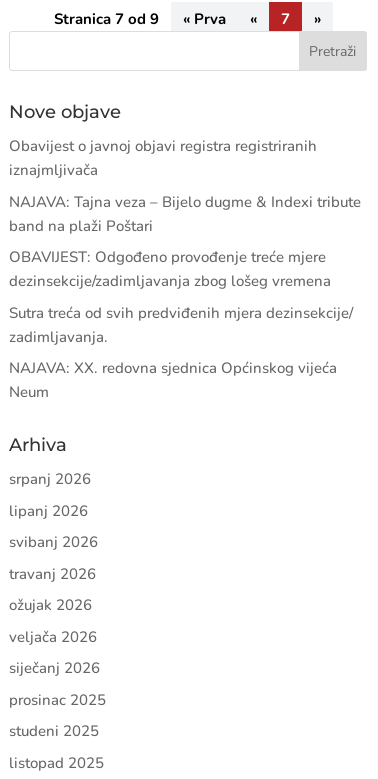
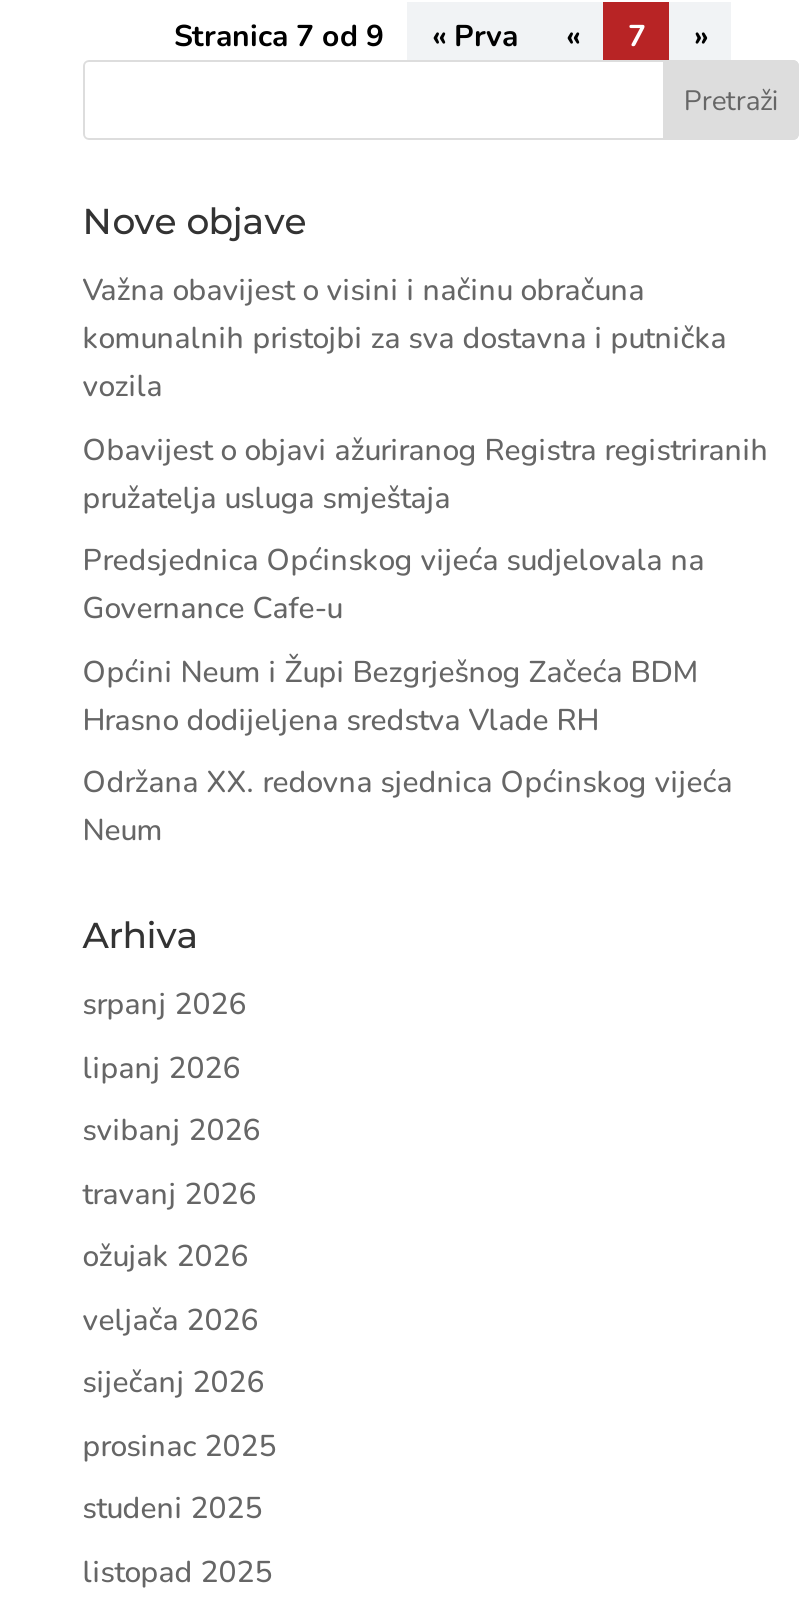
[9,136,317,180] Obavijest o javnoj objavi registra registriranih | iznajmljivača -> [83,270,727,406] Važna obavijest o visini i načinu obračuna | komunalnih pristojbi za sva dostavna i putnička | vozila
[9,191,361,235] NAJAVA: Tajna veza – Bijelo dugme & Indexi tribute | band na plaži Poštari -> [83,429,769,517] Obavijest o objavi ažuriranog Registra registriranih | pružatelja usluga smještaja
[9,247,331,291] OBAVIJEST: Odgođeno provođenje treće mjere | dezinsekcije/zadimljavanja zbog lošeg vremena -> [83,540,705,628] Predsjednica Općinskog vijeća sudjelovala na | Governance Cafe-u
[9,302,353,346] Sutra treća od svih predviđenih mjera dezinsekcije/ | zadimljavanja. -> [83,651,699,739] Općini Neum i Župi Bezgrješnog Začeća BDM | Hrasno dodijeljena sredstva Vlade RH
[9,358,337,378] NAJAVA: XX. redovna sjednica Općinskog vijeća -> [83,762,733,802] Održana XX. redovna sjednica Općinskog vijeća

